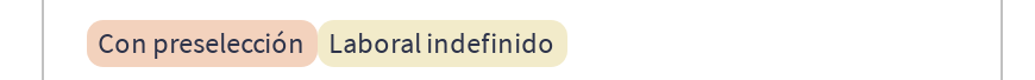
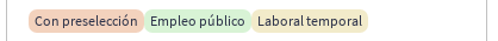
[329,24,555,59] Laboral indefinido -> [150,12,362,30] Empleo público | Laboral temporal

